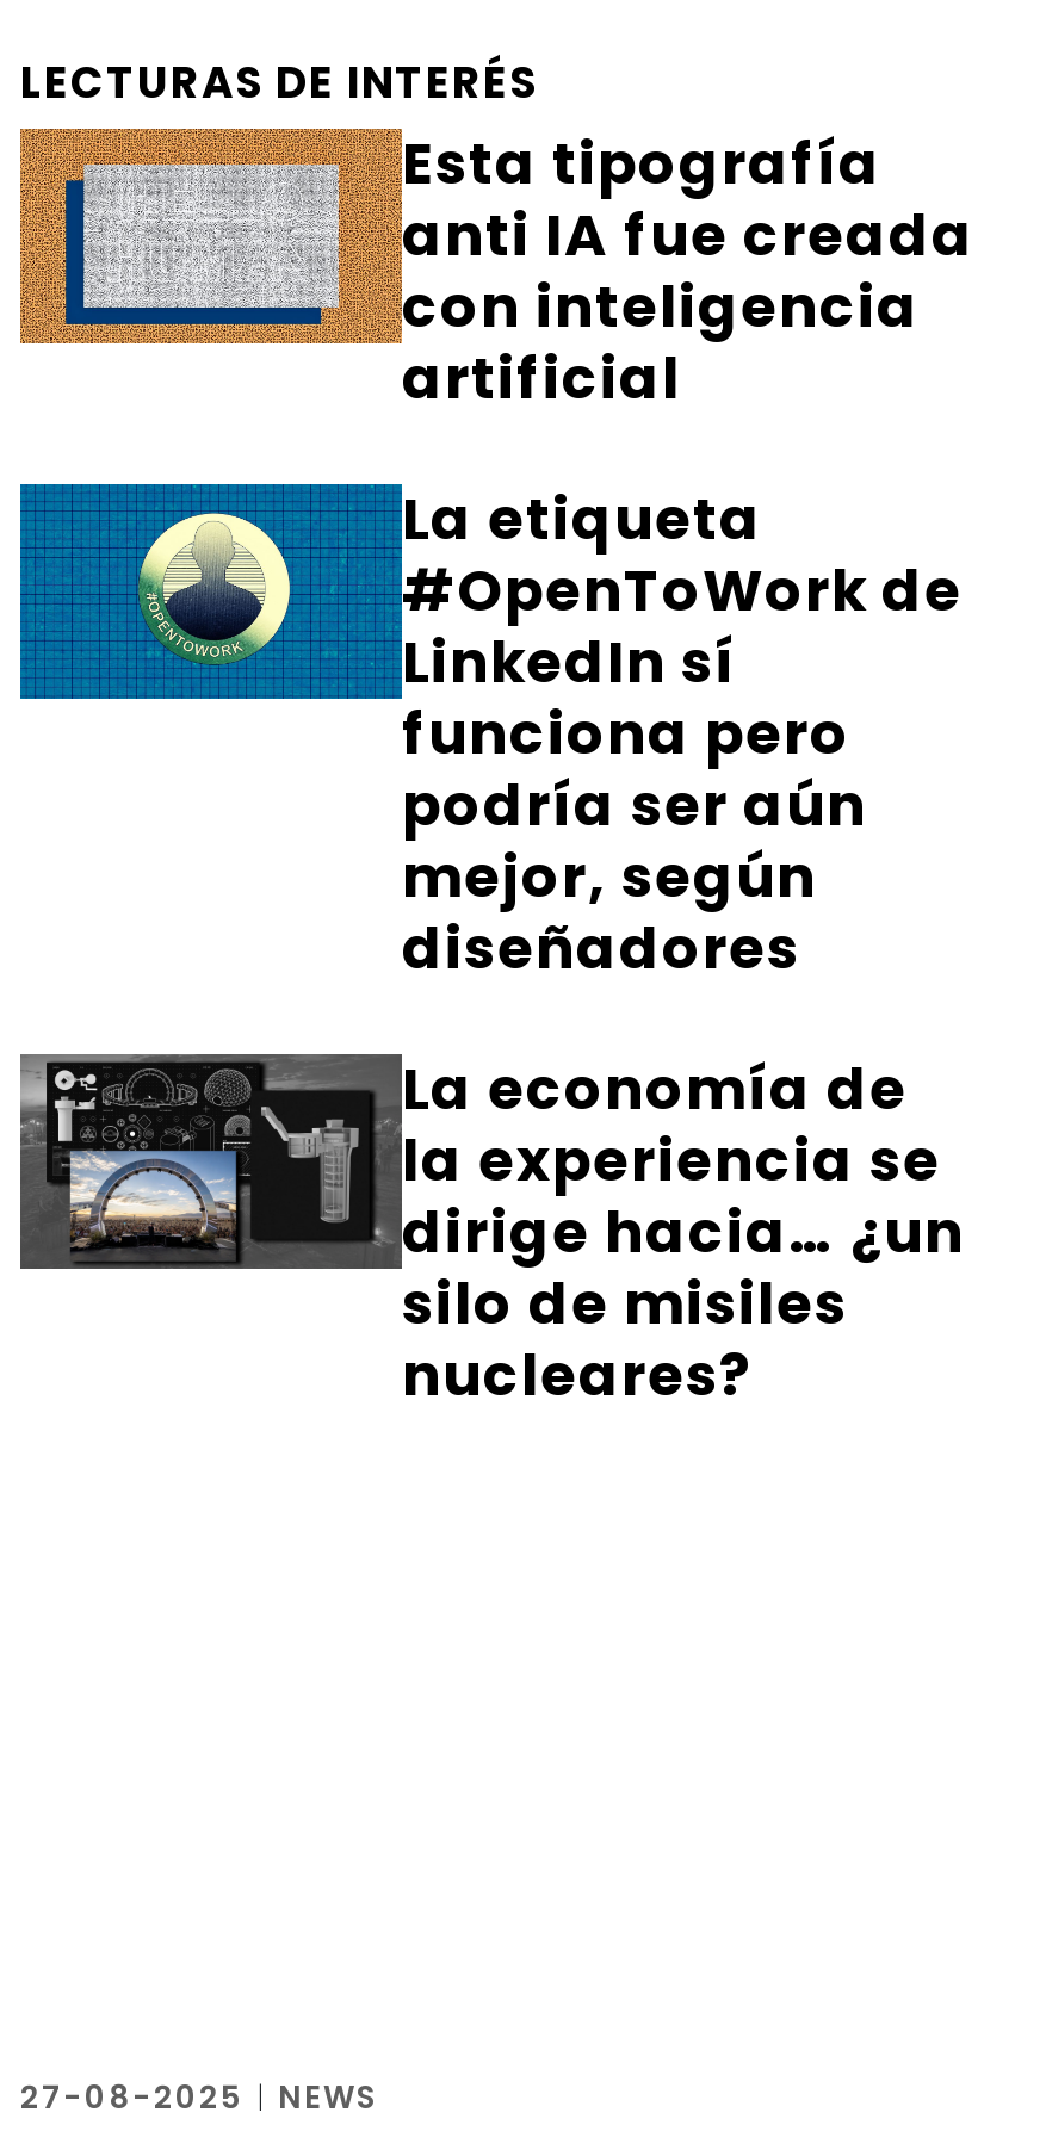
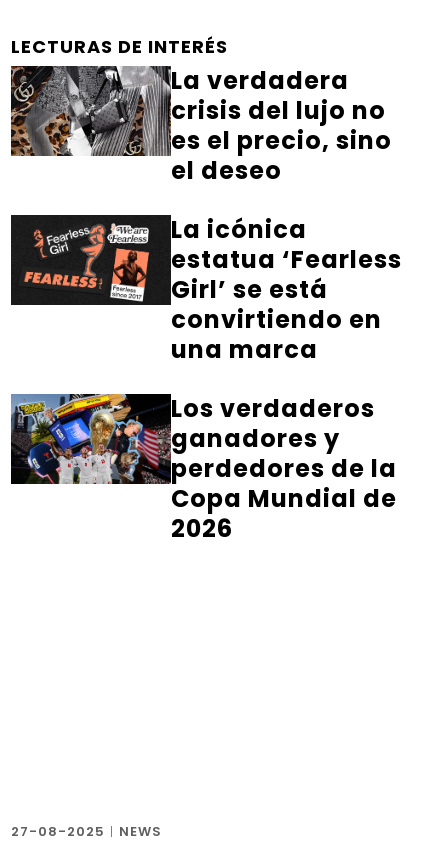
[18,125,974,418] [image] | Esta tipografía | anti IA fue creada | con inteligencia | artificial -> [10,64,392,187] [image] | La verdadera | crisis del lujo no | es el precio, sino | el deseo
[18,480,963,988] [image] | La etiqueta | #OpenToWork de | LinkedIn sí | funciona pero | podría ser aún | mejor, según | diseñadores -> [10,213,402,366] [image] | La icónica | estatua ‘Fearless | Girl’ se está | convirtiendo en | una marca
[20,1050,965,1415] [image] | La economía de | la experiencia se | dirige hacia… ¿un | silo de misiles | nucleares? -> [11,392,397,545] [image] | Los verdaderos | ganadores y | perdedores de la | Copa Mundial de | 2026

